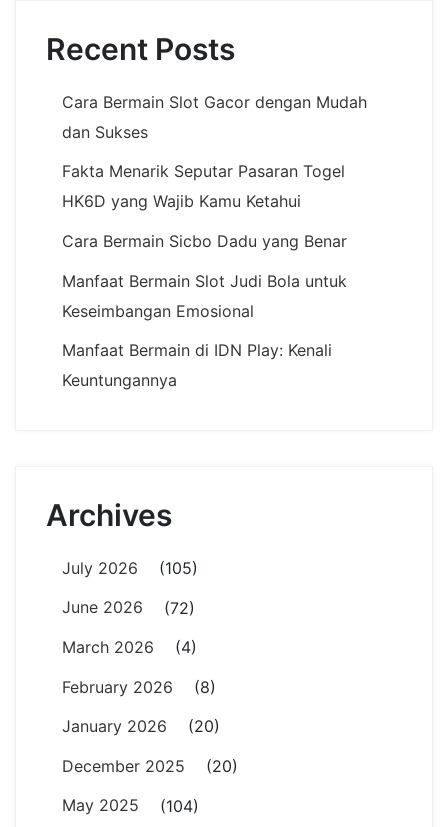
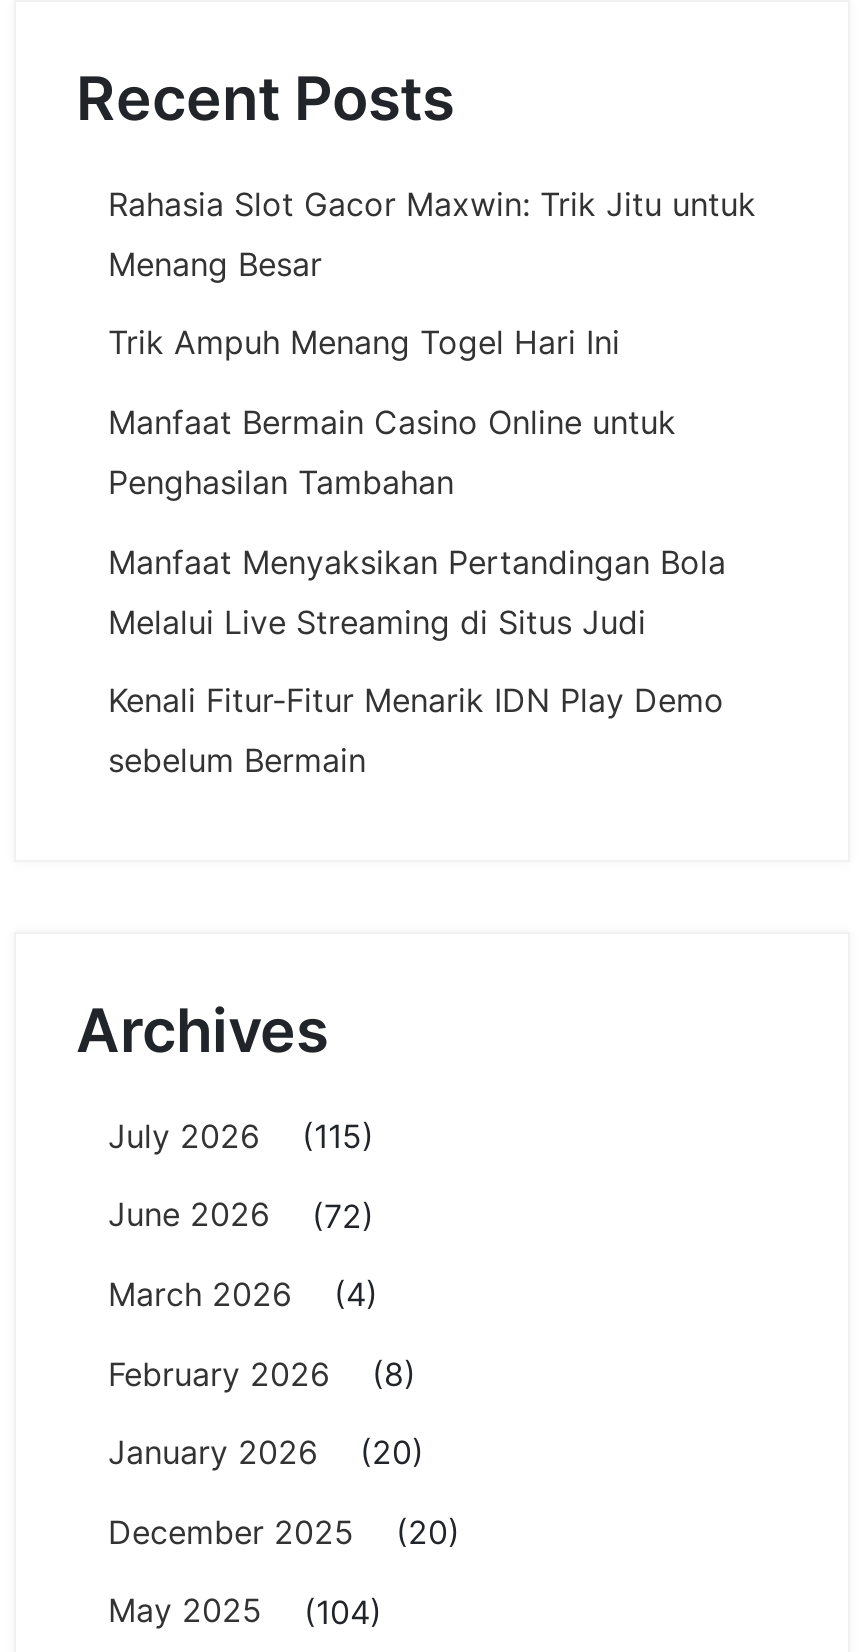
[62,92,367,112] Cara Bermain Slot Gacor dengan Mudah -> [108,184,756,224] Rahasia Slot Gacor Maxwin: Trik Jitu untuk
[62,122,148,142] dan Sukses -> [108,244,322,284] Menang Besar
[62,161,345,181] Fakta Menarik Seputar Pasaran Togel -> [108,323,620,363] Trik Ampuh Menang Togel Hari Ini
[62,191,301,211] HK6D yang Wajib Kamu Ketahui -> [108,402,676,442] Manfaat Bermain Casino Online untuk
[62,231,347,251] Cara Bermain Sicbo Dadu yang Benar -> [108,462,454,502] Penghasilan Tambahan
[62,271,347,291] Manfaat Bermain Slot Judi Bola untuk -> [108,541,726,581] Manfaat Menyaksikan Pertandingan Bola
[62,301,254,321] Keseimbangan Emosional -> [108,601,646,641] Melalui Live Streaming di Situs Judi
[62,340,332,360] Manfaat Bermain di IDN Play: Kenali -> [108,680,724,720] Kenali Fitur-Fitur Menarik IDN Play Demo
[62,370,177,390] Keuntungannya -> [108,740,366,780] sebelum Bermain
[62,558,198,578] July 2026 (105) -> [108,1116,374,1156] July 2026 (115)

